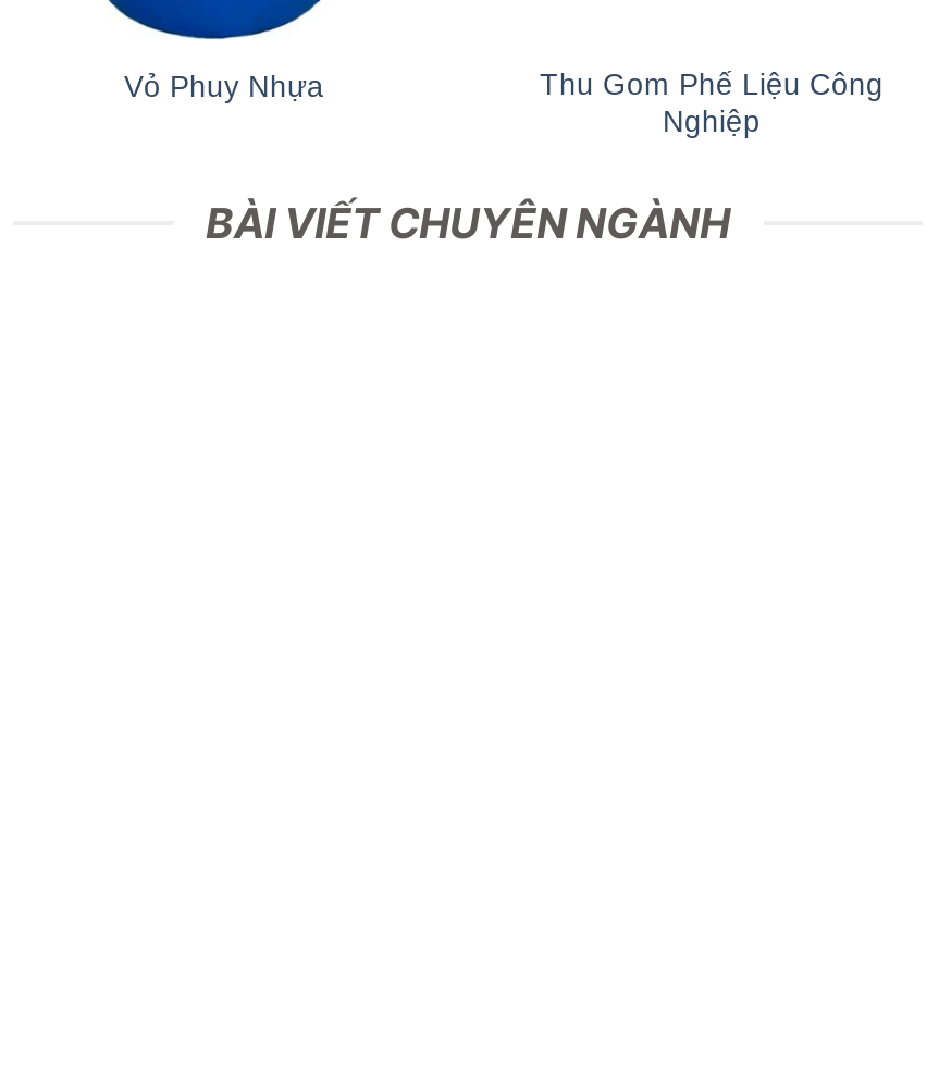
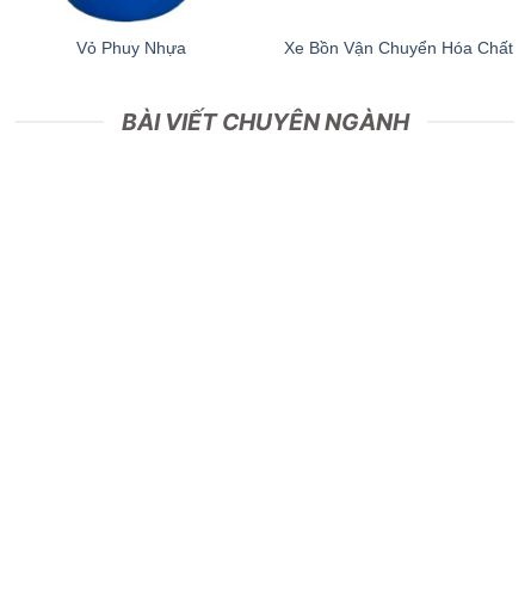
[540,69,884,139] Thu Gom Phế Liệu Công | Nghiệp -> [284,39,513,57] Xe Bồn Vận Chuyển Hóa Chất

